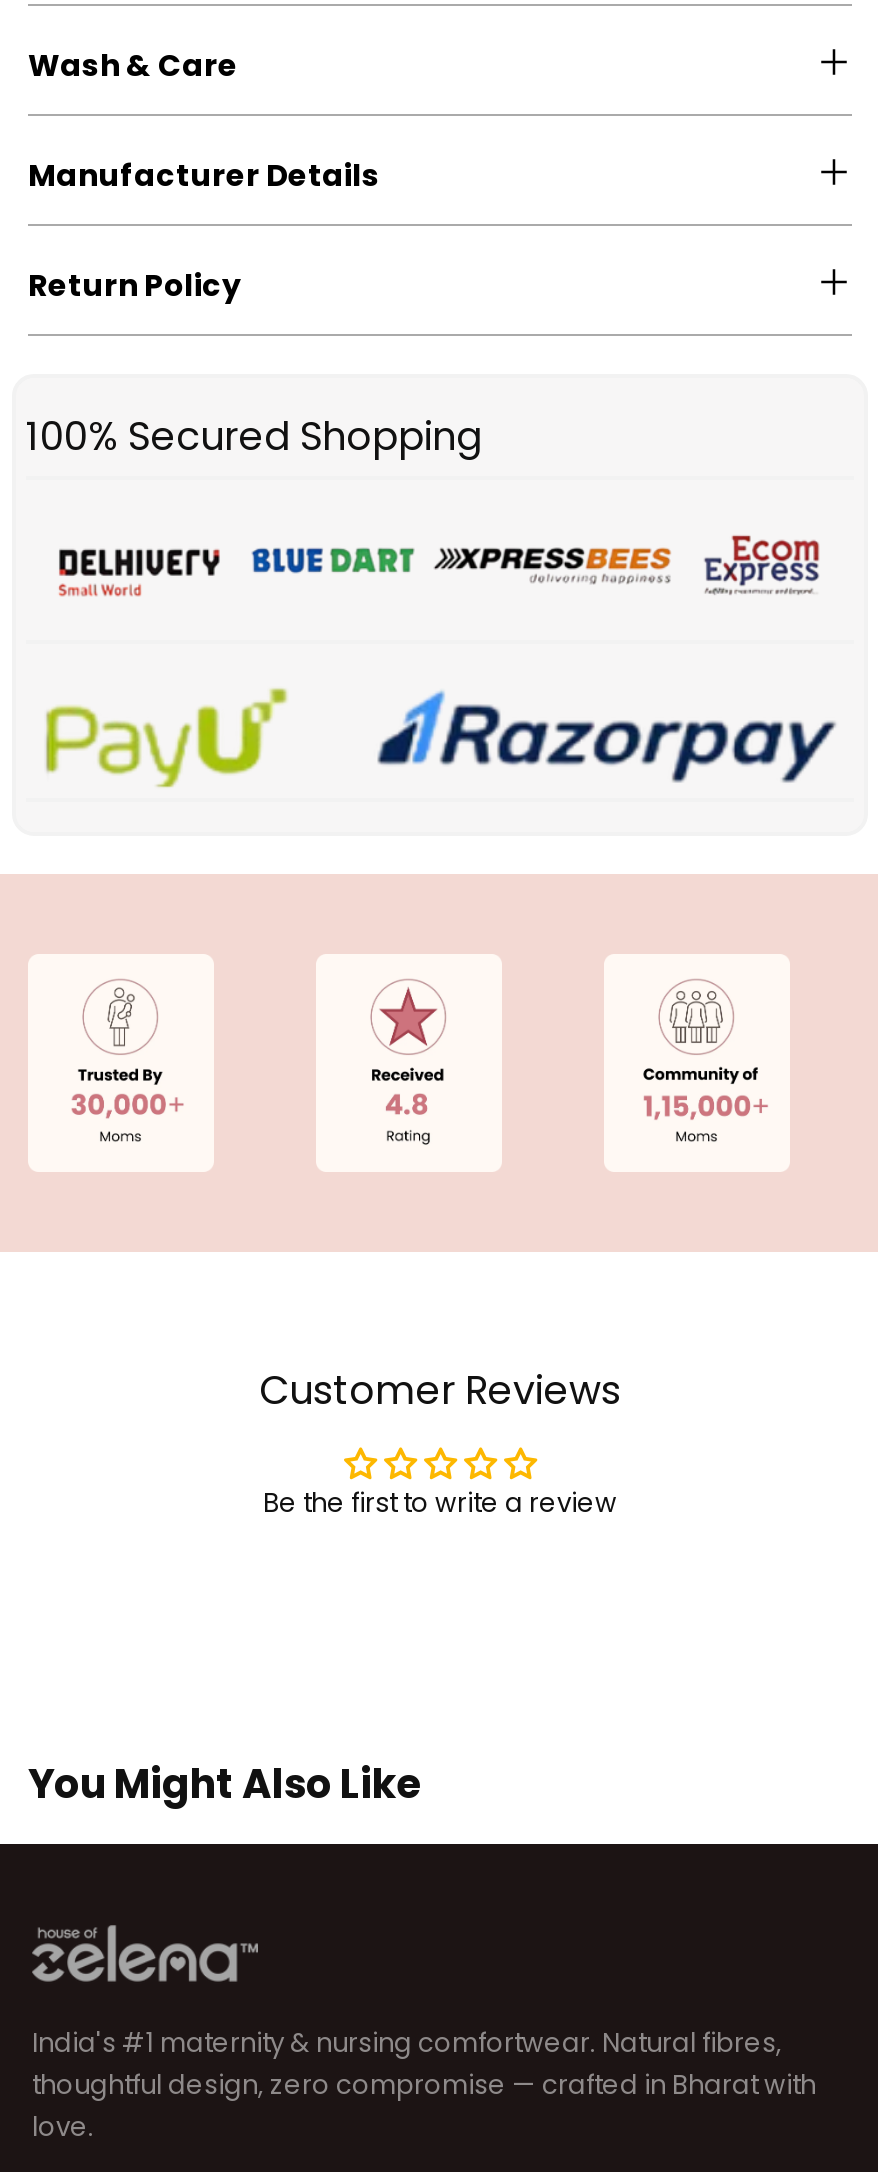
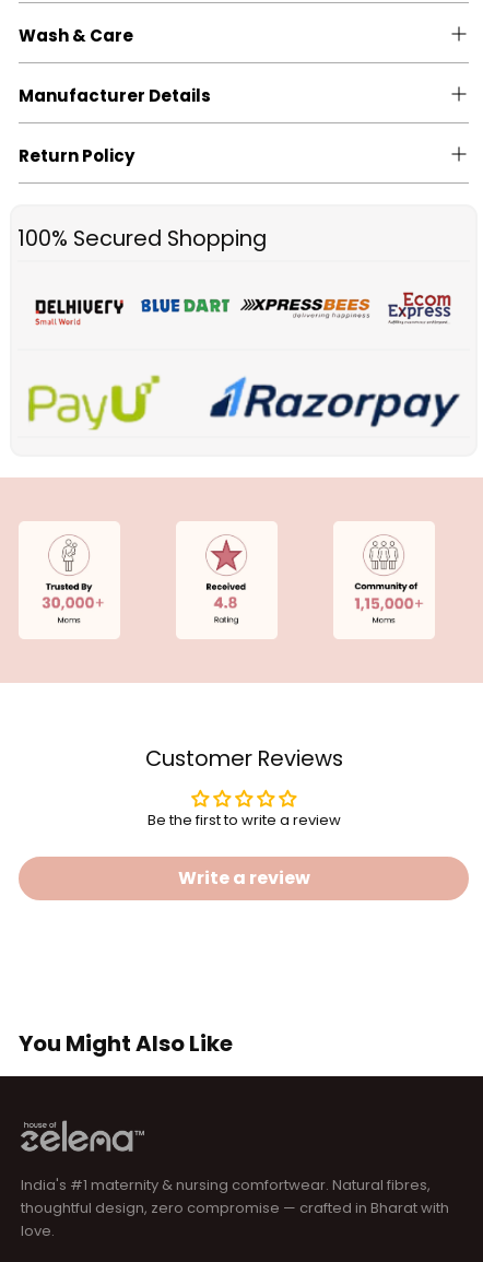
none -> [178,866,310,891] Write a review

